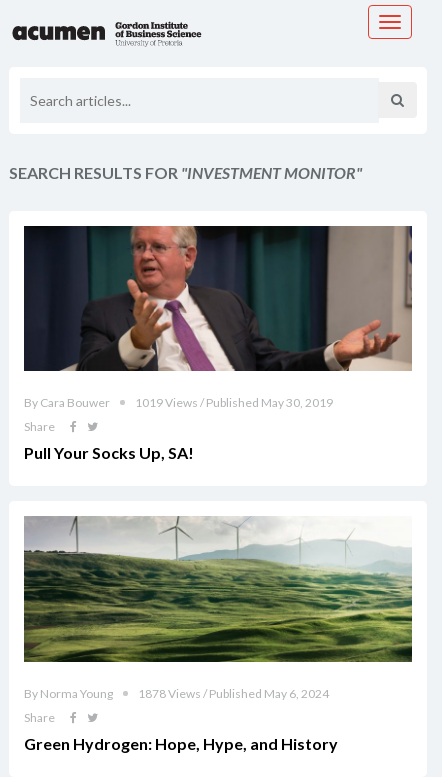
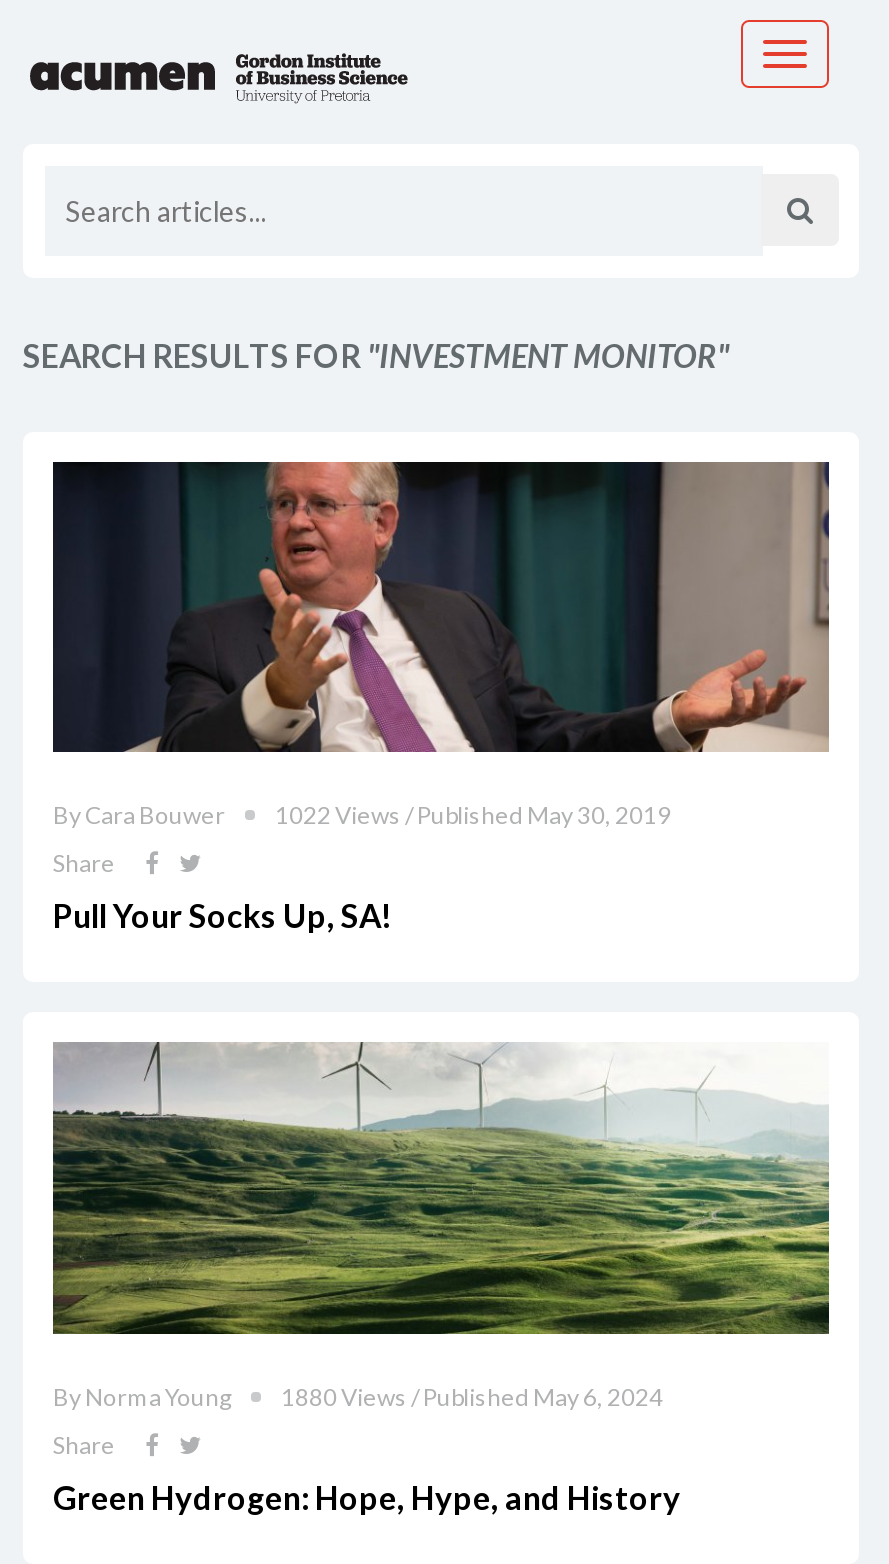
[135,395,333,410] 1019 Views / Published May 30, 2019 -> [275,800,671,830] 1022 Views / Published May 30, 2019
[138,685,329,700] 1878 Views / Published May 6, 2024 -> [281,1381,663,1411] 1880 Views / Published May 6, 2024

